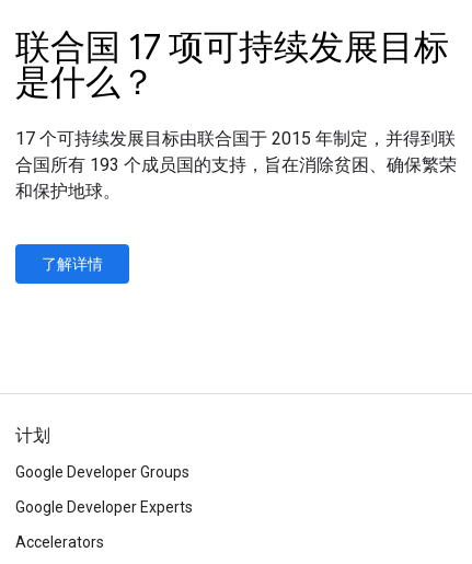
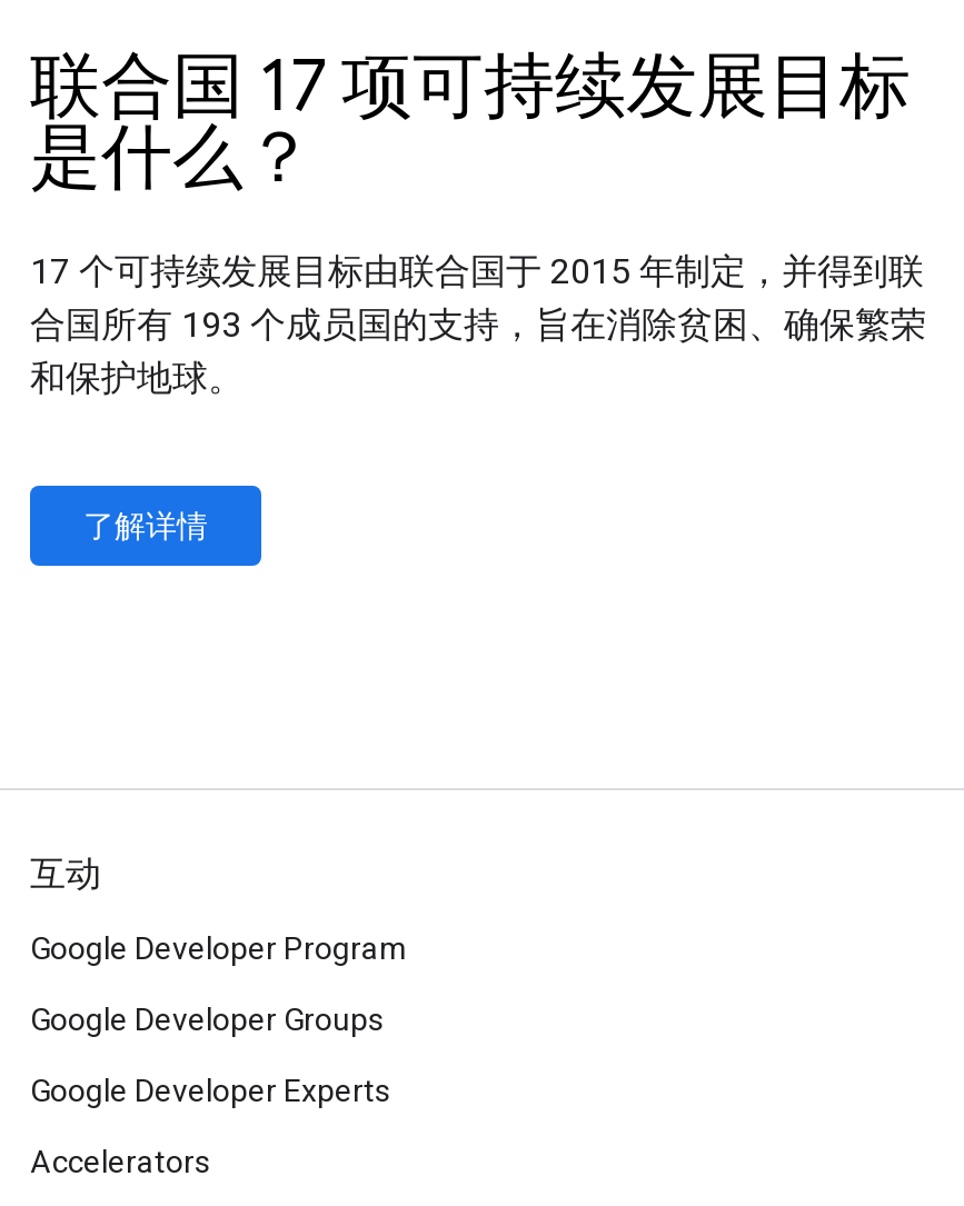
[15,425,50,447] 计划 -> [30,853,408,966] 互动 | Google Developer Program

